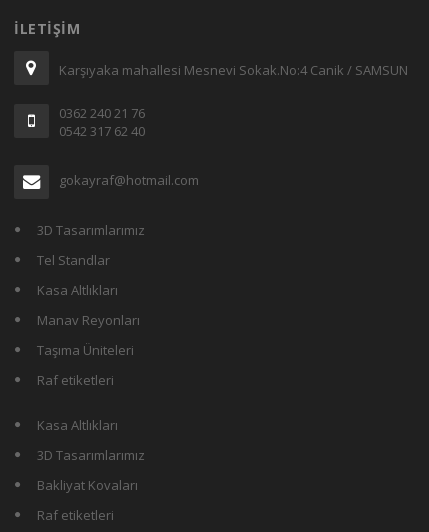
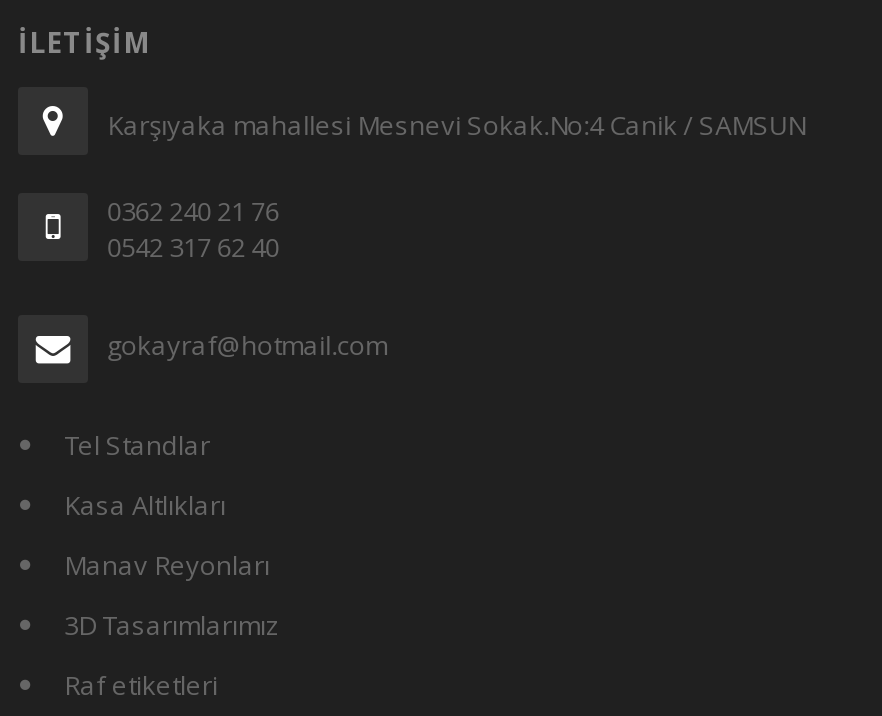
[37,221,145,239] 3D Tasarımlarımız -> none
[37,341,134,434] Taşıma Üniteleri | Raf etiketleri | Kasa Altlıkları -> none
[37,476,138,494] Bakliyat Kovaları -> none

